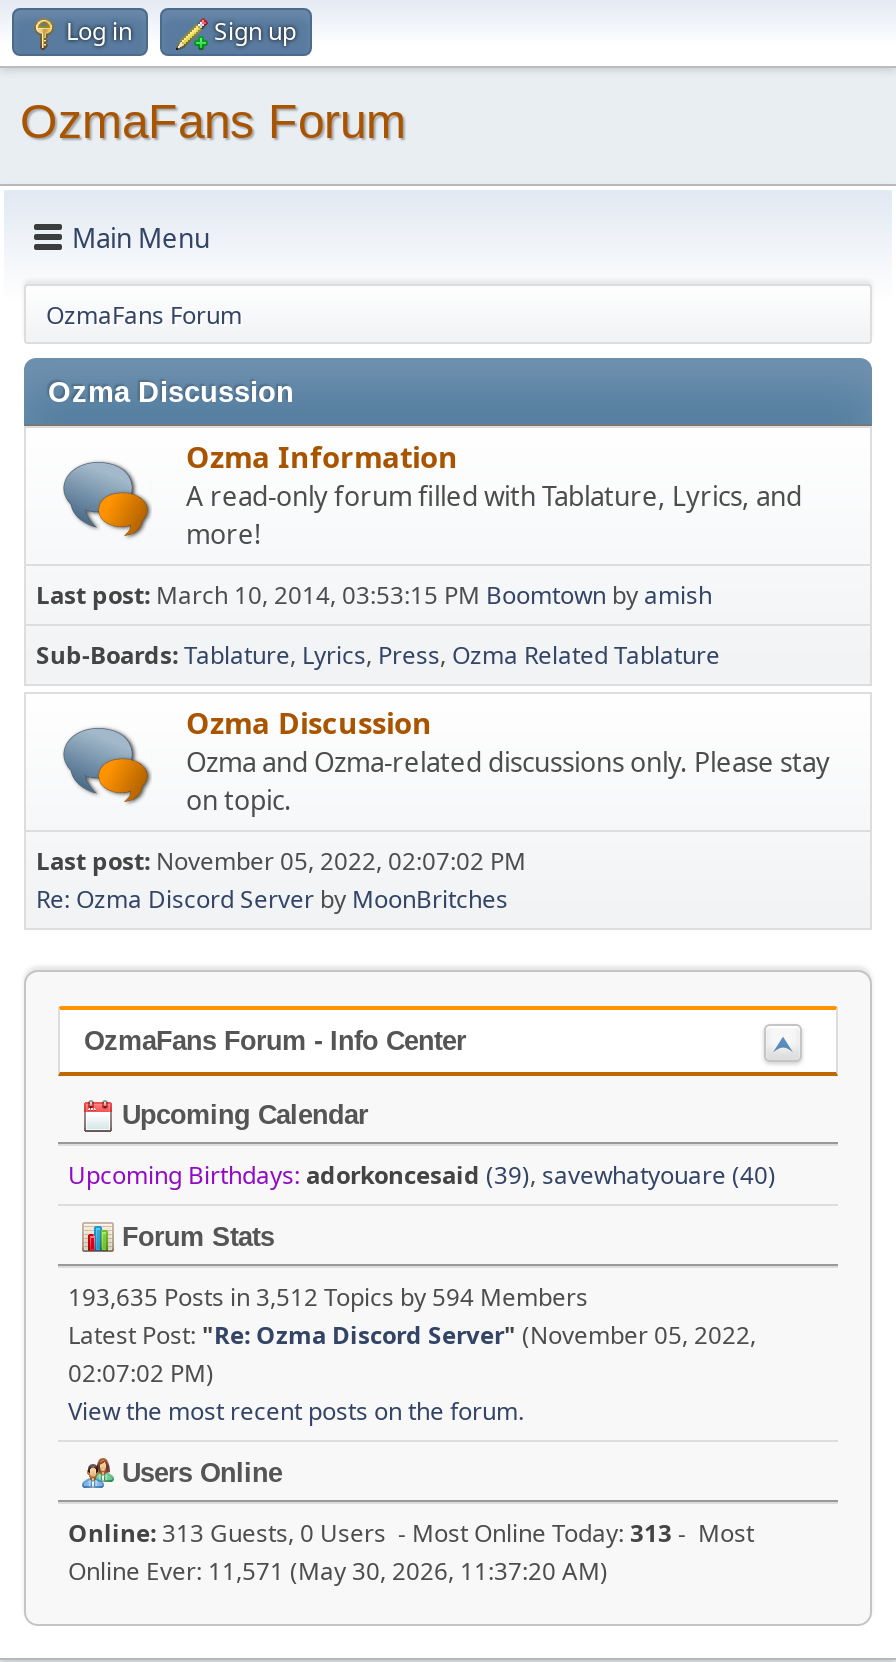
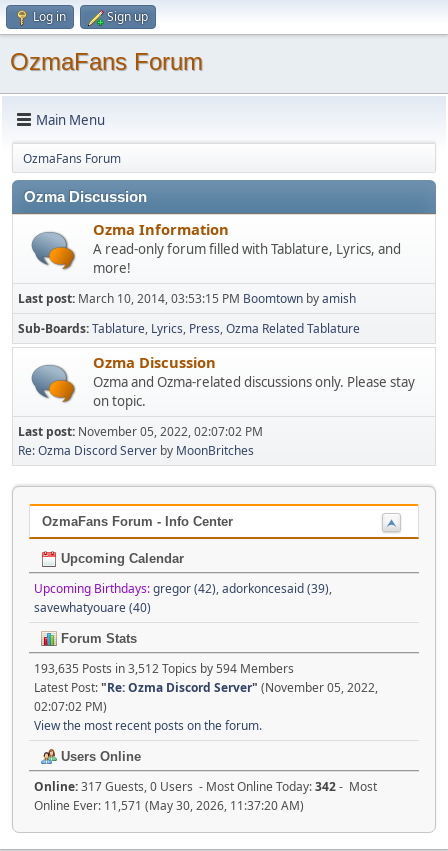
[68,1158,776,1192] Upcoming Birthdays: adorkoncesaid (39), savewhatyouare (40) -> [34,580,332,616] Upcoming Birthdays: gregor (42), adorkoncesaid (39), | savewhatyouare (40)
[68,1516,754,1550] Online: 313 Guests, 0 Users - Most Online Today: 313 - Most -> [34,778,377,795] Online: 317 Guests, 0 Users - Most Online Today: 342 - Most

